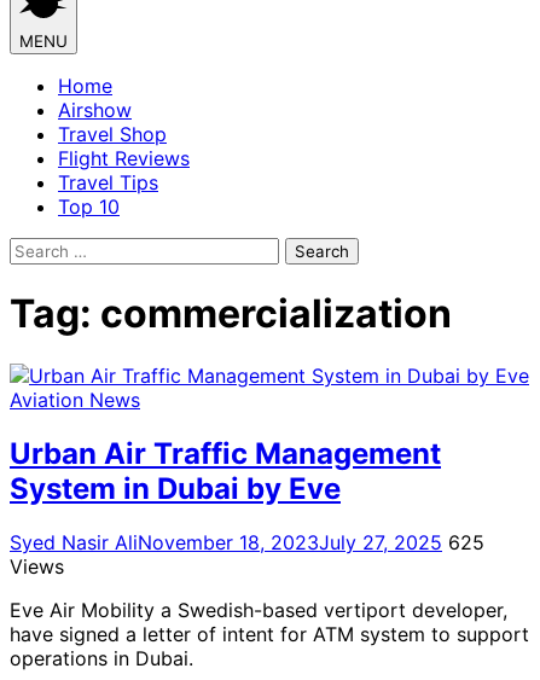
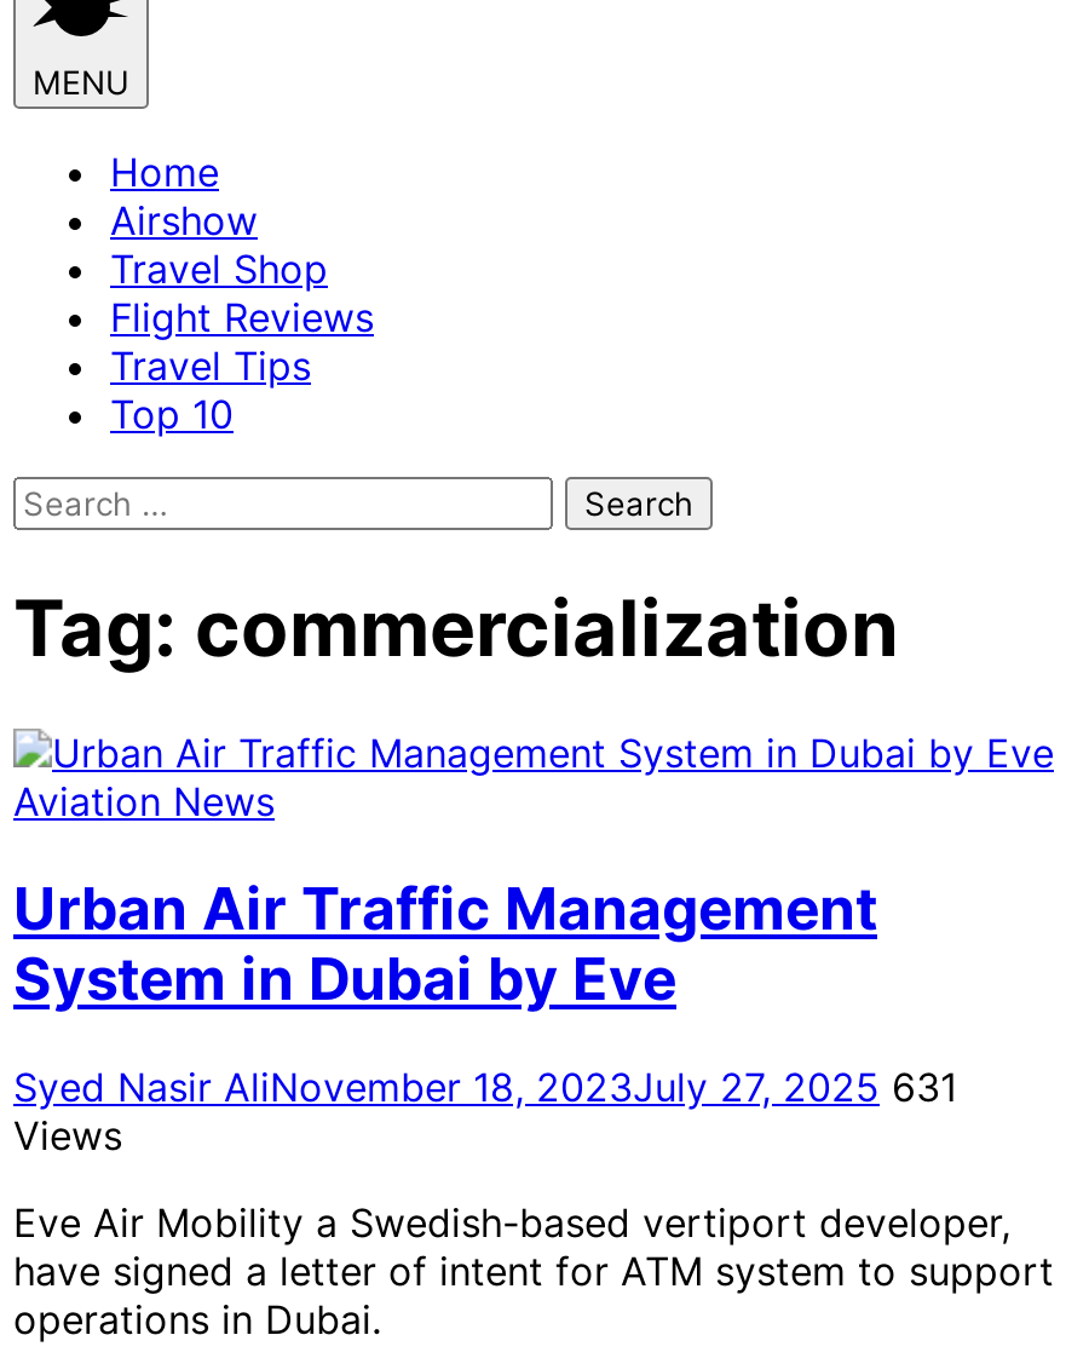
[10,530,484,554] Syed Nasir AliNovember 18, 2023July 27, 2025 625 -> [13,1062,957,1110] Syed Nasir AliNovember 18, 2023July 27, 2025 631

